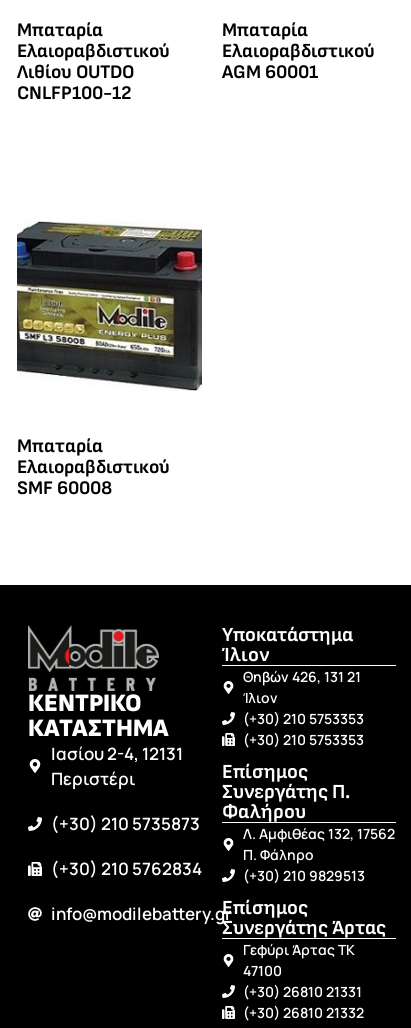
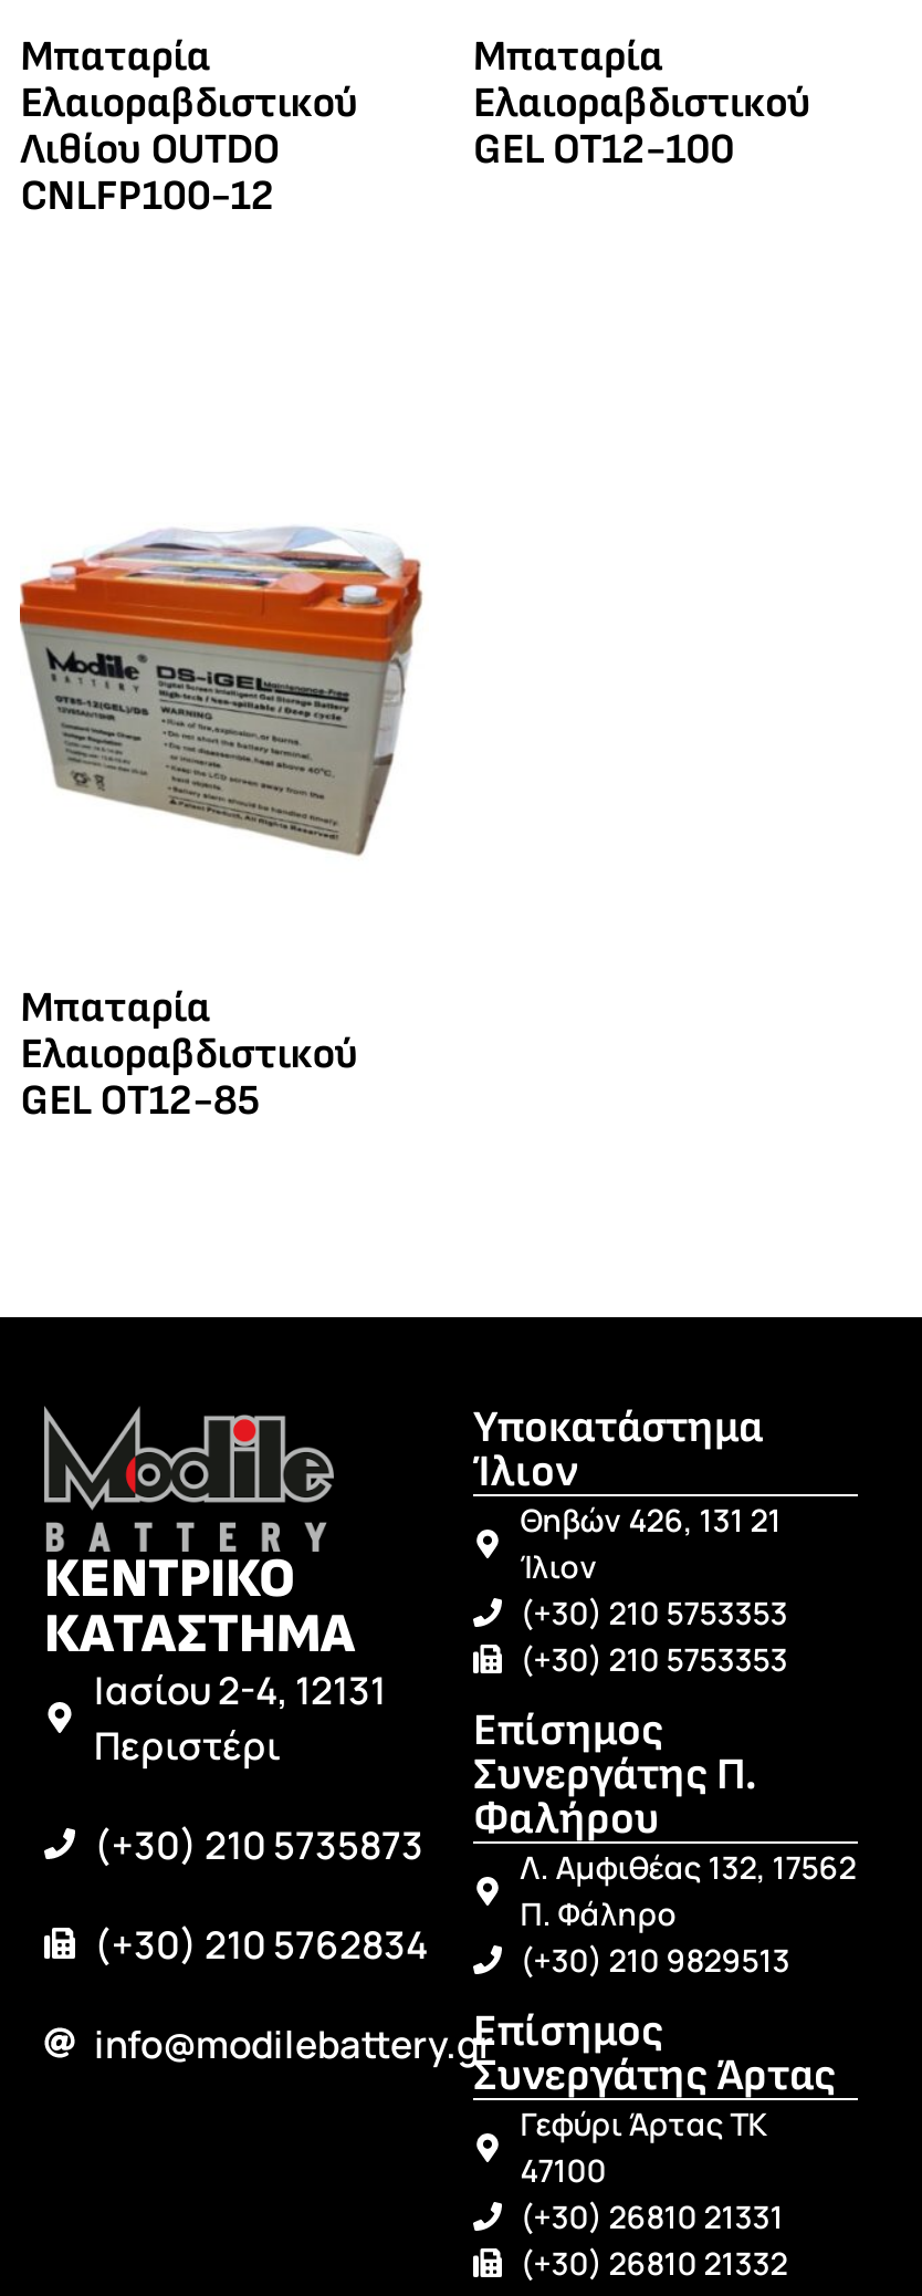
[222,61,318,84] AGM 60001 -> [473,126,734,177] GEL OT12-100
[16,221,203,391] [image] -> [18,514,429,857] [image]
[17,477,112,500] SMF 60008 -> [21,1077,259,1128] GEL OT12-85

